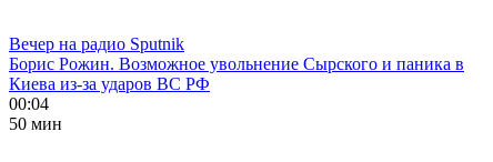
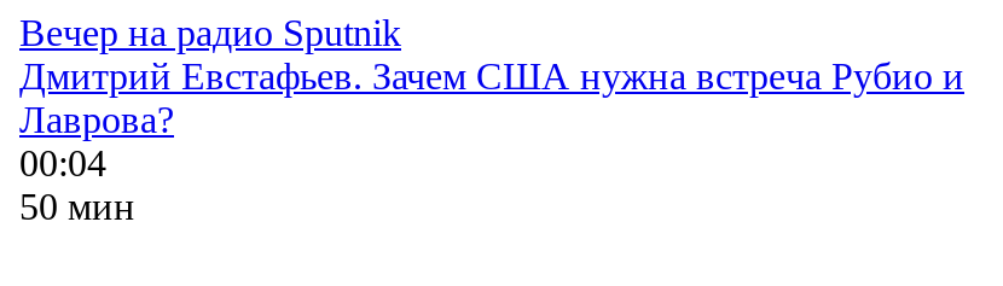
[9,54,464,93] Борис Рожин. Возможное увольнение Сырского и паника в | Киева из-за ударов ВС РФ -> [19,56,964,140] Дмитрий Евстафьев. Зачем США нужна встреча Рубио и | Лаврова?

